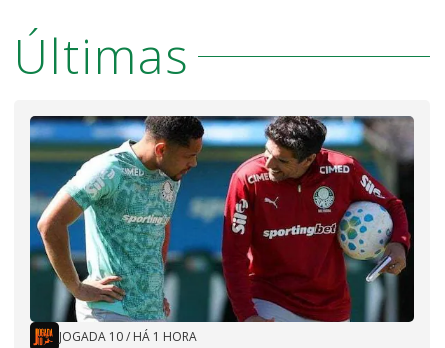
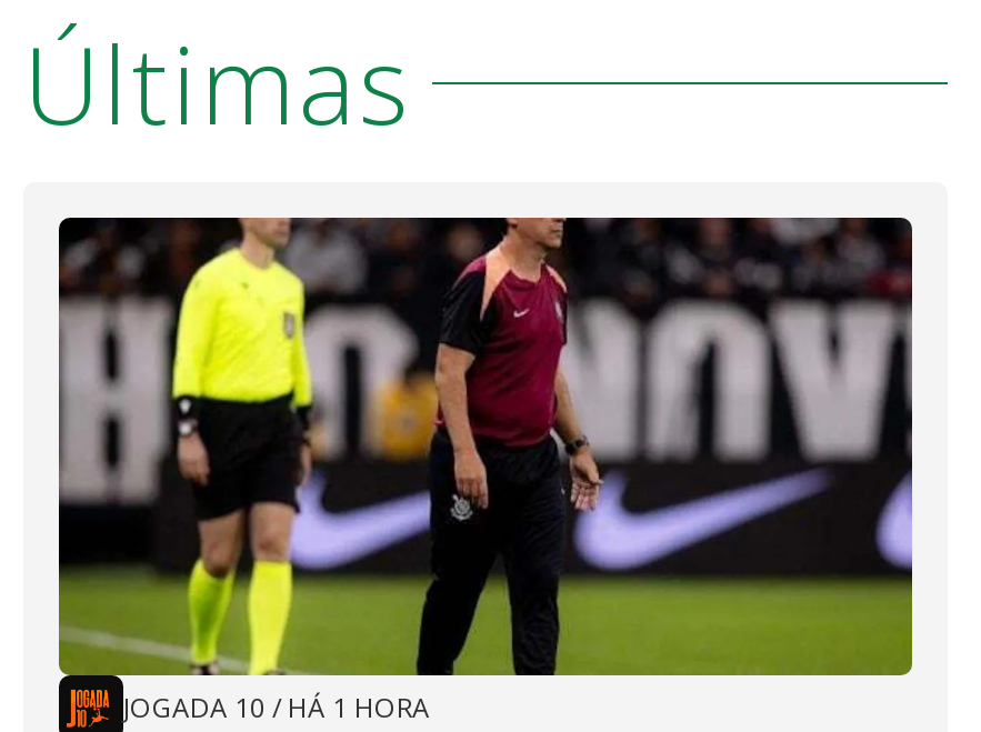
[29,115,415,323] [image] -> [57,217,914,679] [image]

